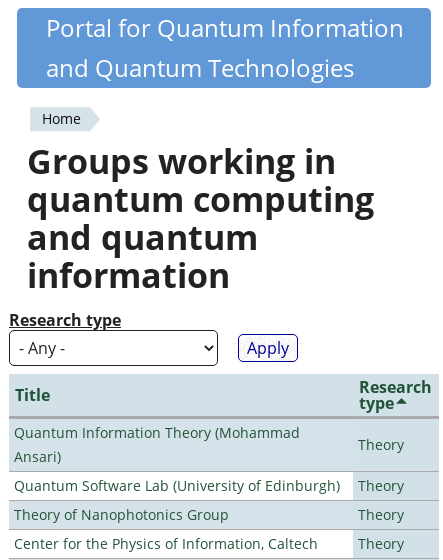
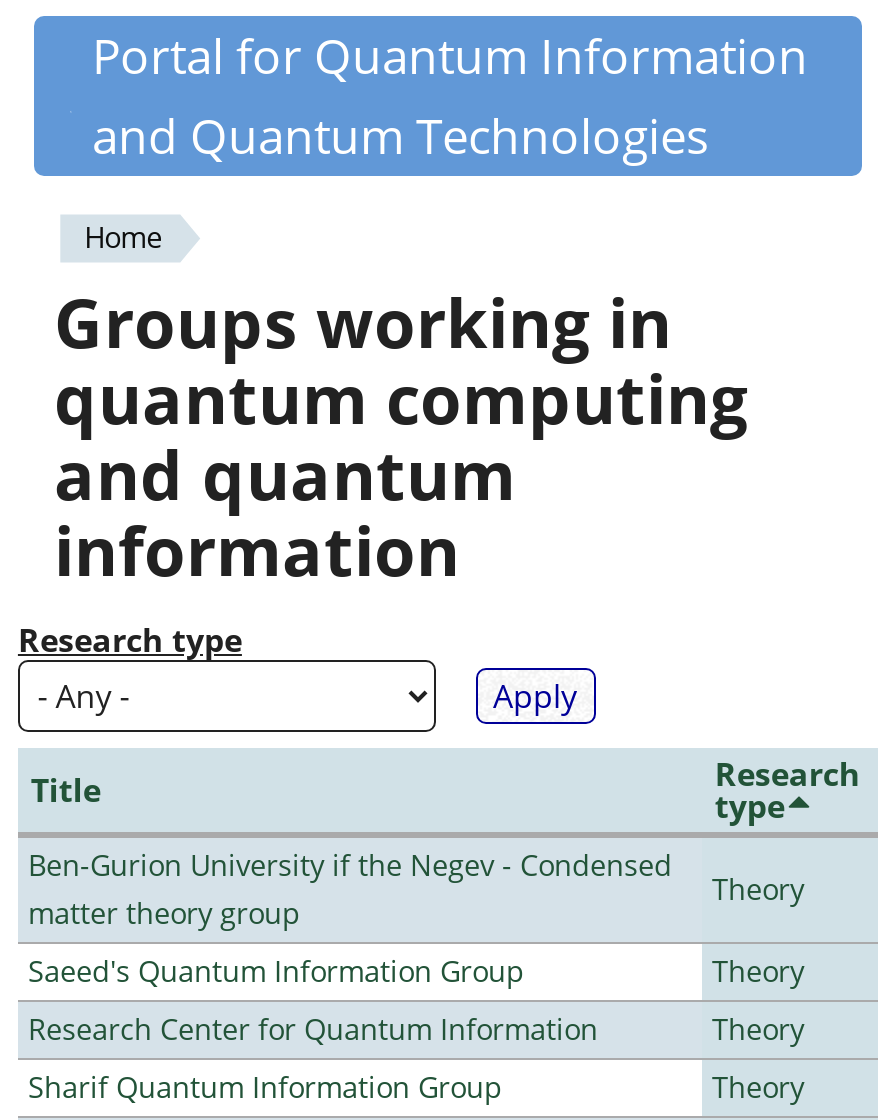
[14,423,300,466] Quantum Information Theory (Mohammad | Ansari) -> [28,846,672,932] Ben-Gurion University if the Negev - Condensed | matter theory group
[14,476,340,495] Quantum Software Lab (University of Edinburgh) -> [28,952,524,990] Saeed's Quantum Information Group
[14,505,229,524] Theory of Nanophotonics Group -> [28,1010,598,1048] Research Center for Quantum Information
[14,534,318,553] Center for the Physics of Information, Caltech -> [28,1068,502,1106] Sharif Quantum Information Group

